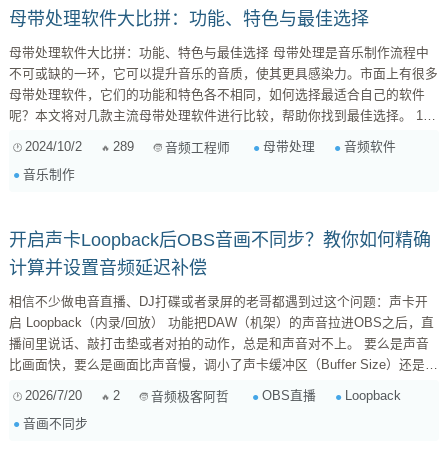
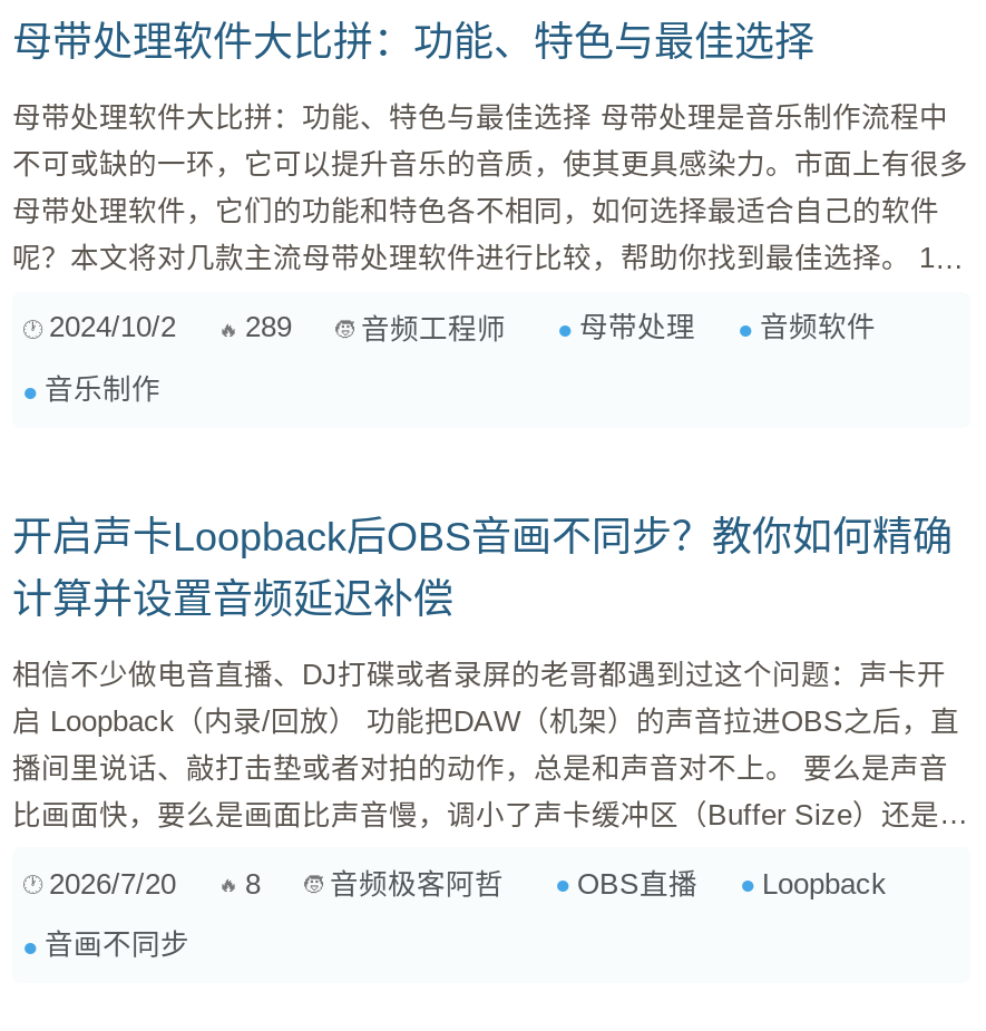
[113,388,120,403] 2 -> [245,866,261,900] 8

